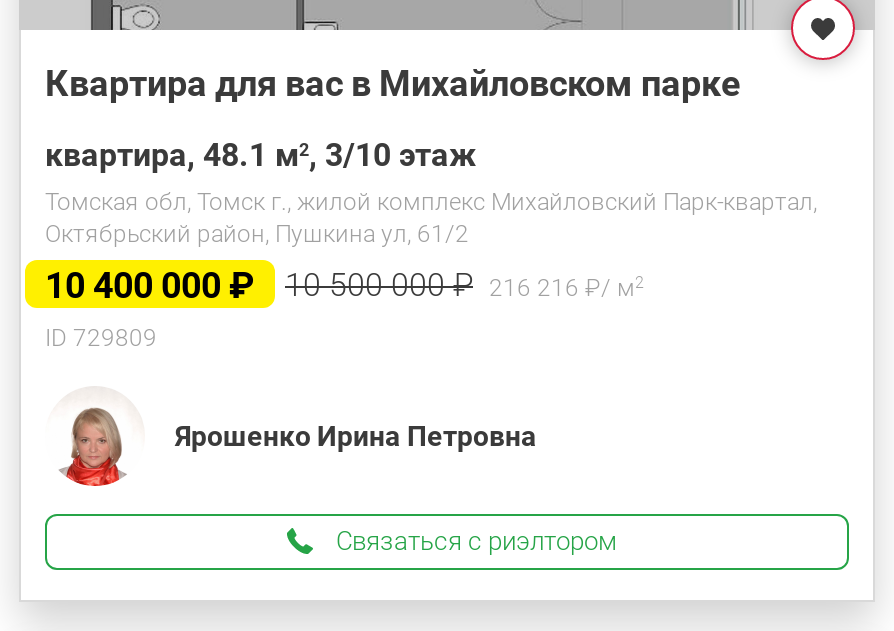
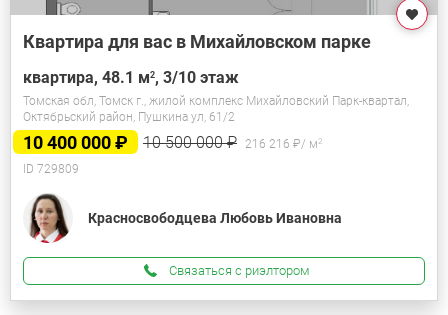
[59,388,537,486] [image] | Ярошенко Ирина Петровна -> [29,193,342,243] [image] | Красносвободцева Любовь Ивановна

